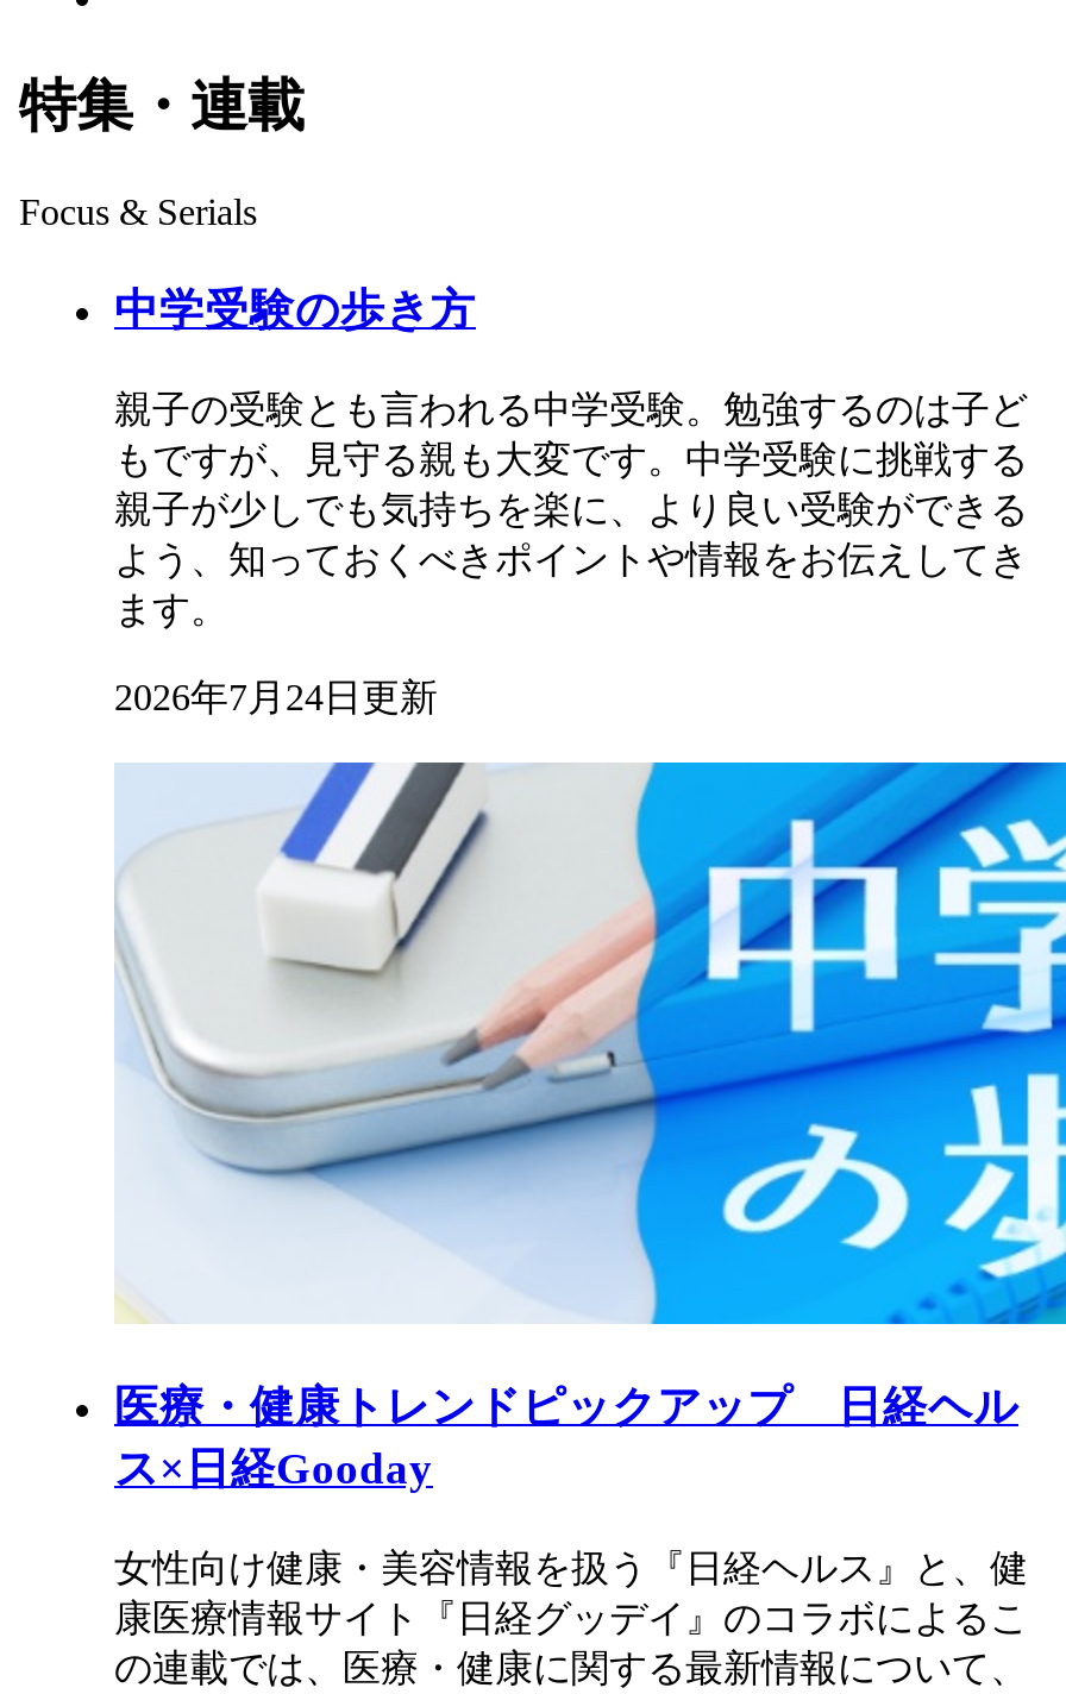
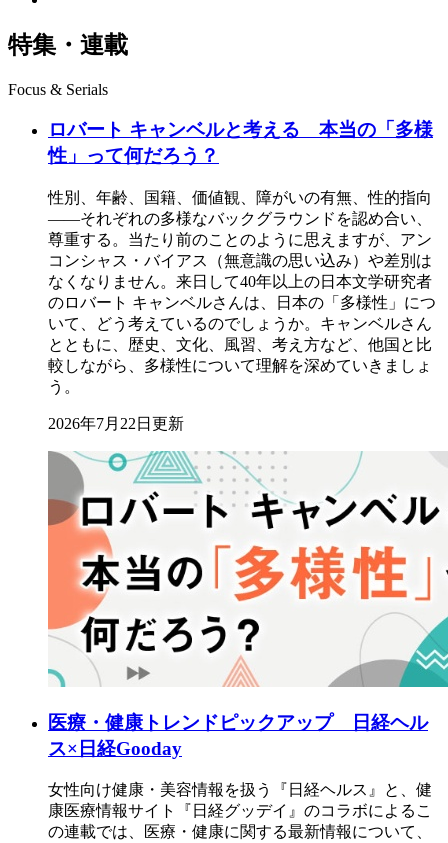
[114,284,476,334] 中学受験の歩き方 -> [48,119,433,166] ロバート キャンベルと考える 本当の「多様 | 性」って何だろう？
[114,388,1028,628] 親子の受験とも言われる中学受験。勉強するのは子ど | もですが、見守る親も大変です。中学受験に挑戦する | 親子が少しでも気持ちを楽に、より良い受験ができる | よう、知っておくべきポイントや情報をお伝えしてき | ます。 -> [48,189,436,395] 性別、年齢、国籍、価値観、障がいの有無、性的指向 | ――それぞれの多様なバックグラウンドを認め合い、 | 尊重する。当たり前のことのように思えますが、アン | コンシャス・バイアス（無意識の思い込み）や差別は | なくなりません。来日して40年以上の日本文学研究者 | のロバート キャンベルさんは、日本の「多様性」につ | いて、どう考えているのでしょうか。キャンベルさん | とともに、歴史、文化、風習、考え方など、他国と比 | 較しながら、多様性について理解を深めていきましょ | う。
[114,676,438,716] 2026年7月24日更新 -> [48,415,184,432] 2026年7月22日更新
[114,761,1059,1328] [image] -> [47,450,445,687] [image]

